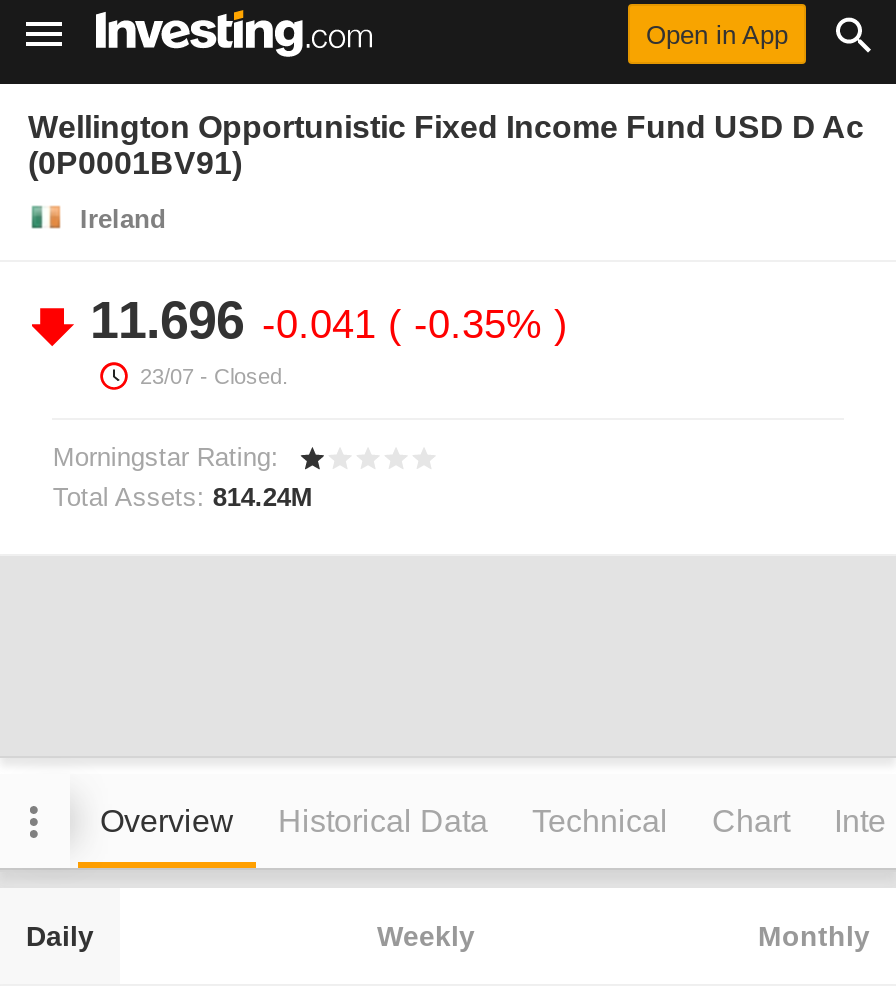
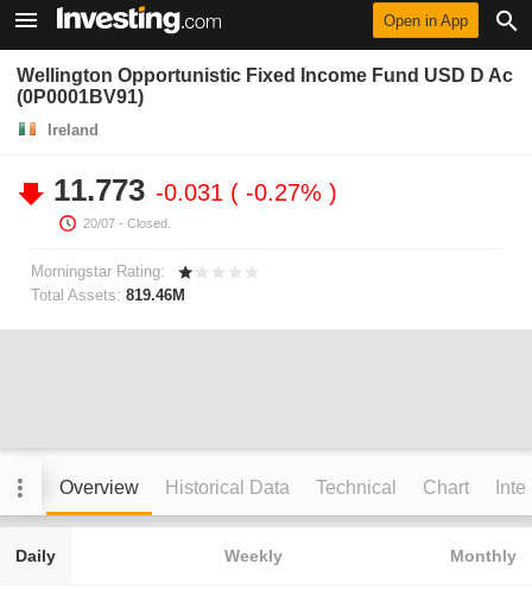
[90,290,554,350] 11.696 -0.041 -0.35% -> [53,172,329,208] 11.773 -0.031 -0.27%
[140,364,288,388] 23/07 - Closed. -> [83,216,171,230] 20/07 - Closed.
[53,482,313,512] Total Assets: 814.24M -> [31,286,186,304] Total Assets: 819.46M

